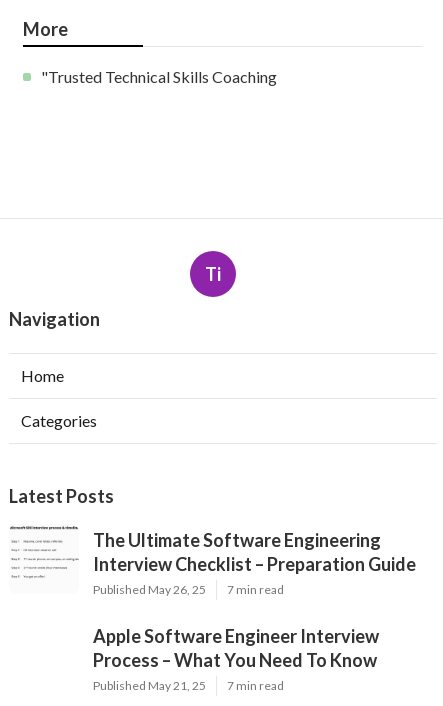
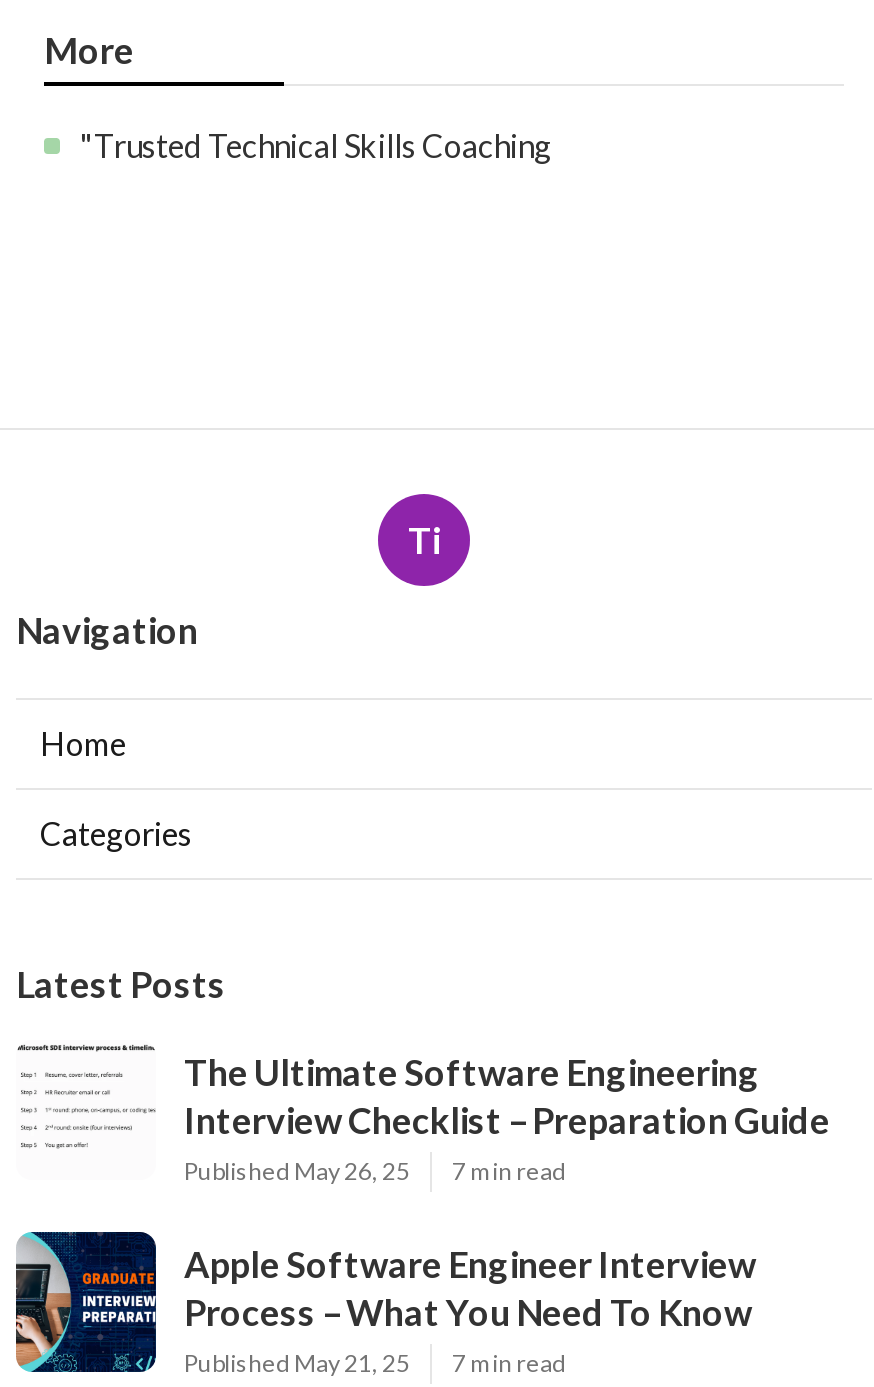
none -> [14,1230,158,1374] [image]

